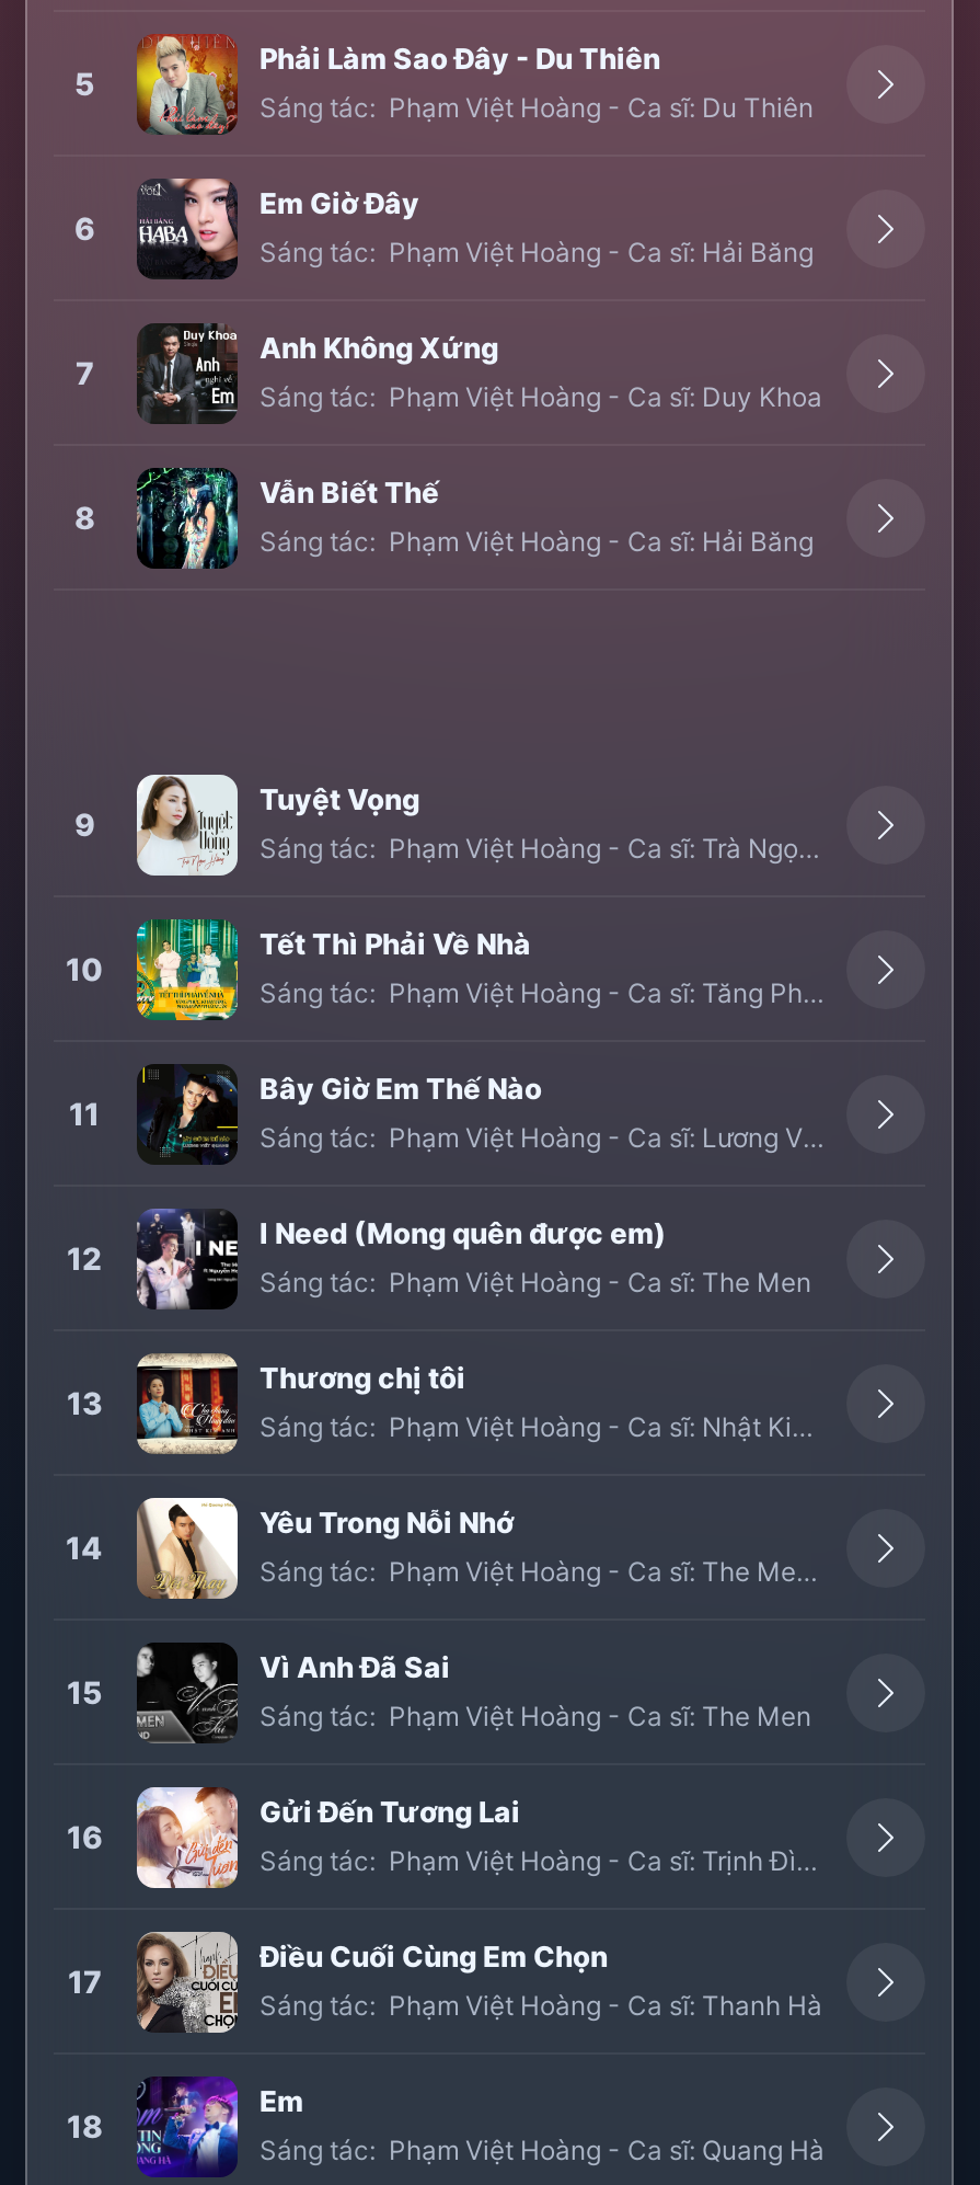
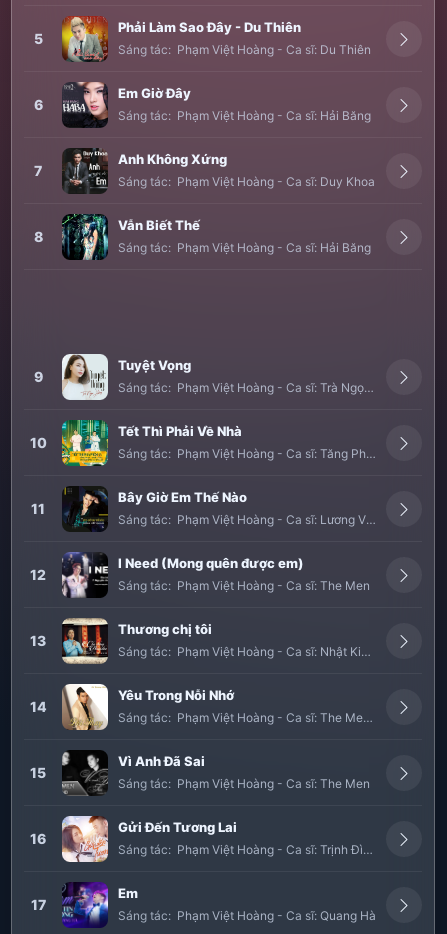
[67,1930,822,2144] [image] | Điều Cuối Cùng Em Chọn | Sáng tác: Phạm Việt Hoàng - Ca sĩ: Thanh Hà | 18 -> none

